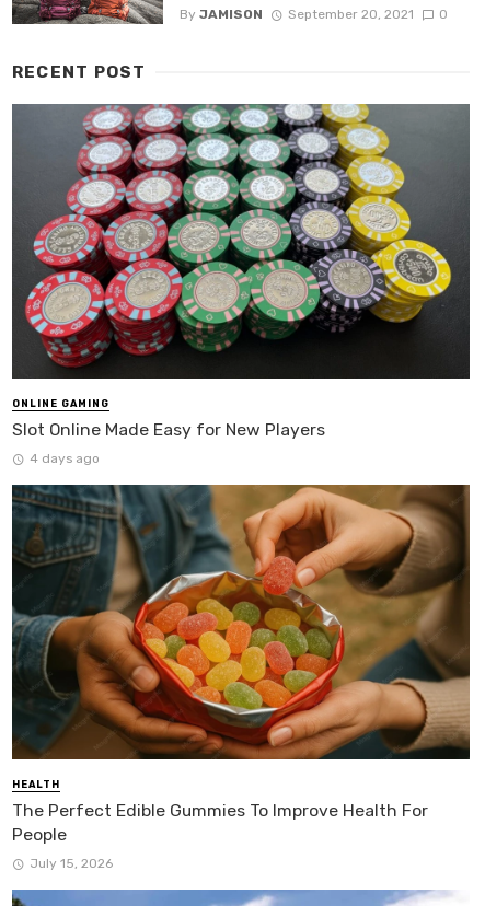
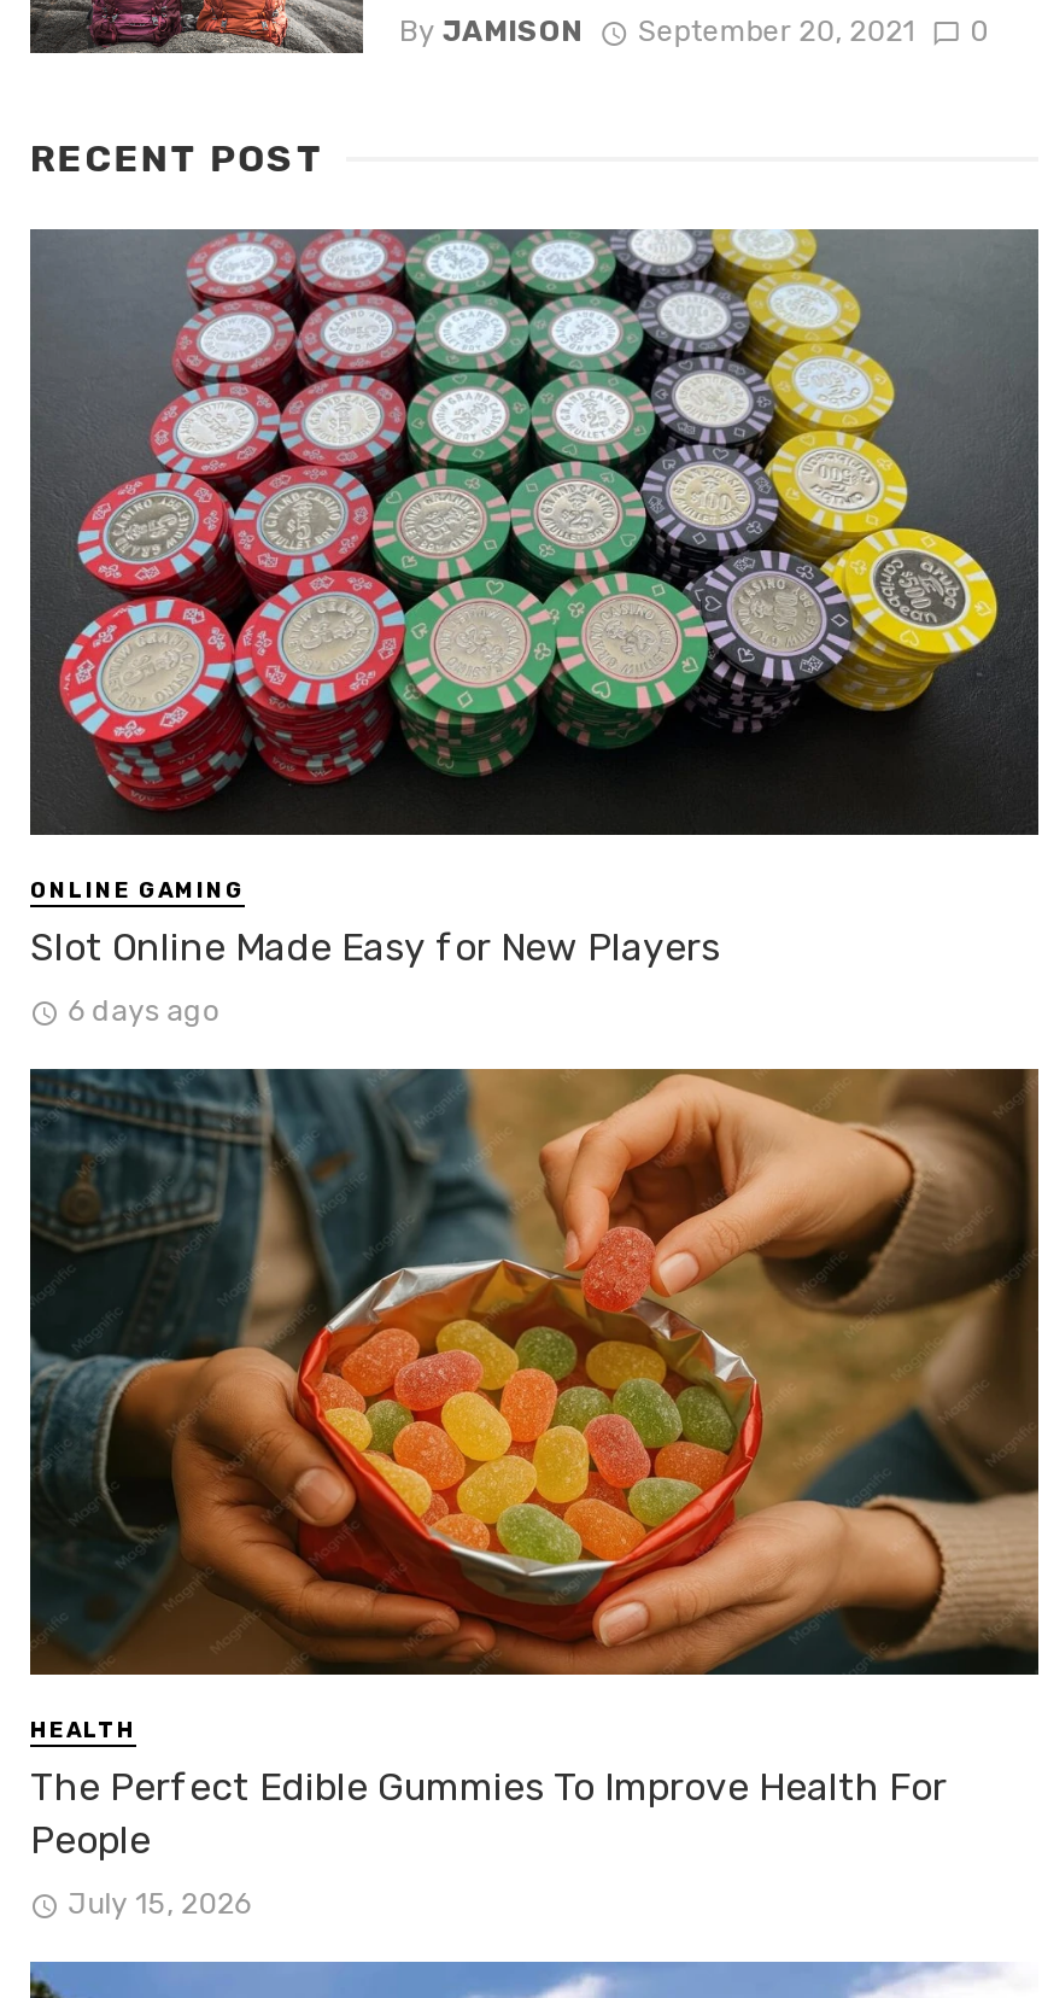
[29,451,99,467] 4 days ago -> [68,995,220,1029] 6 days ago

